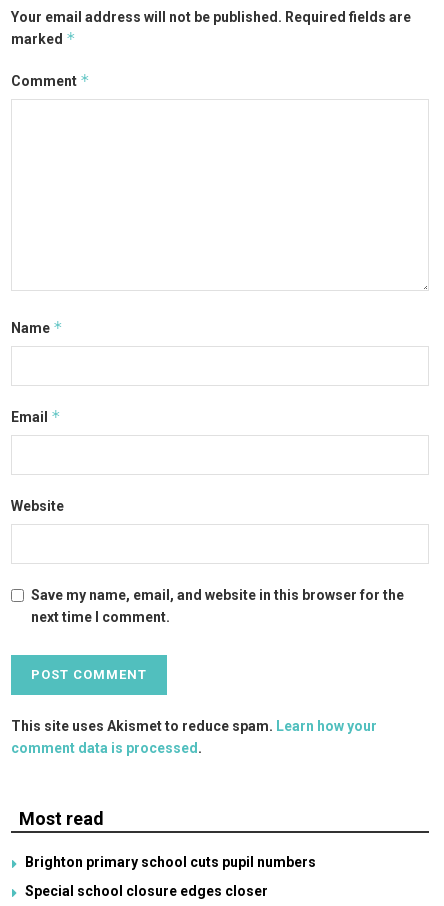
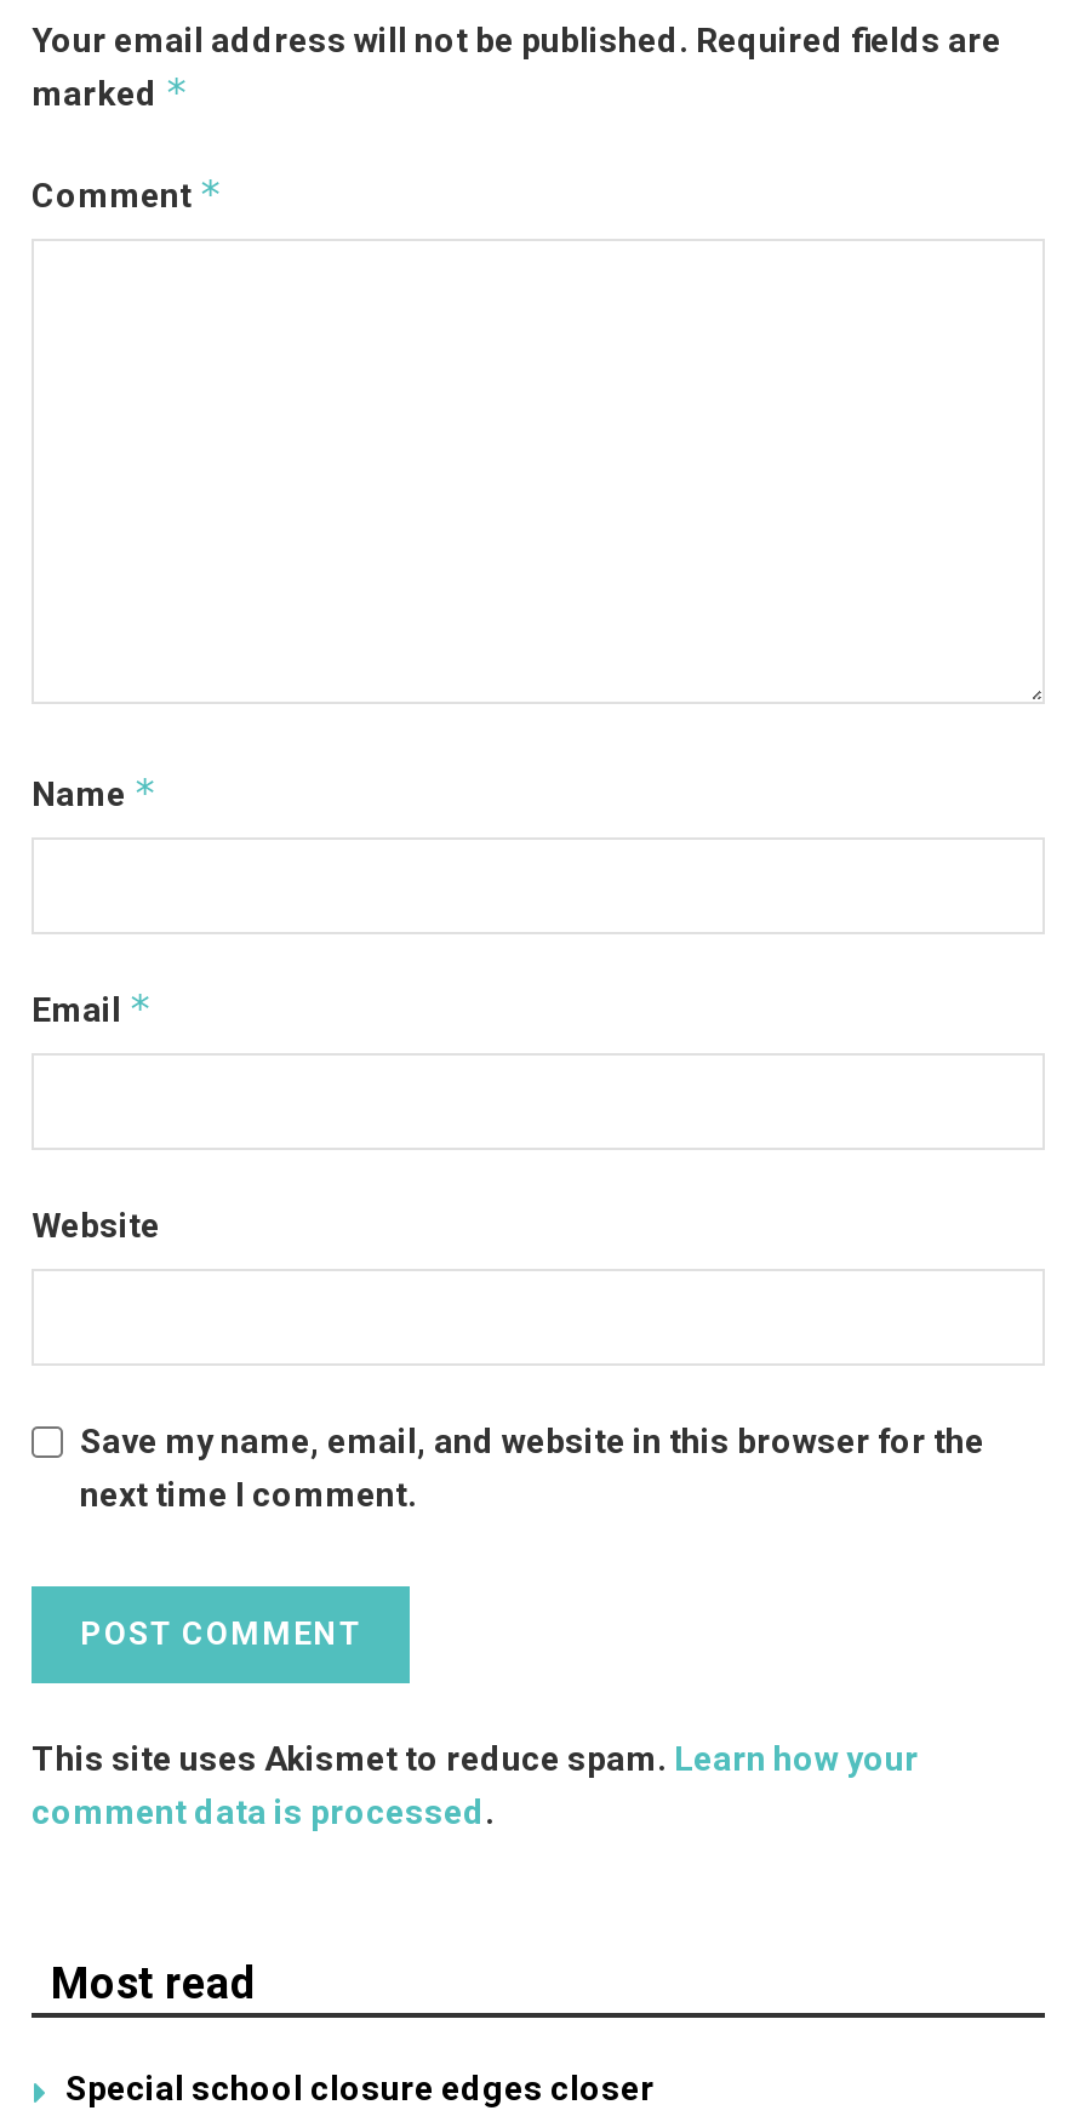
[25,854,316,870] Brighton primary school cuts pupil numbers -> none

